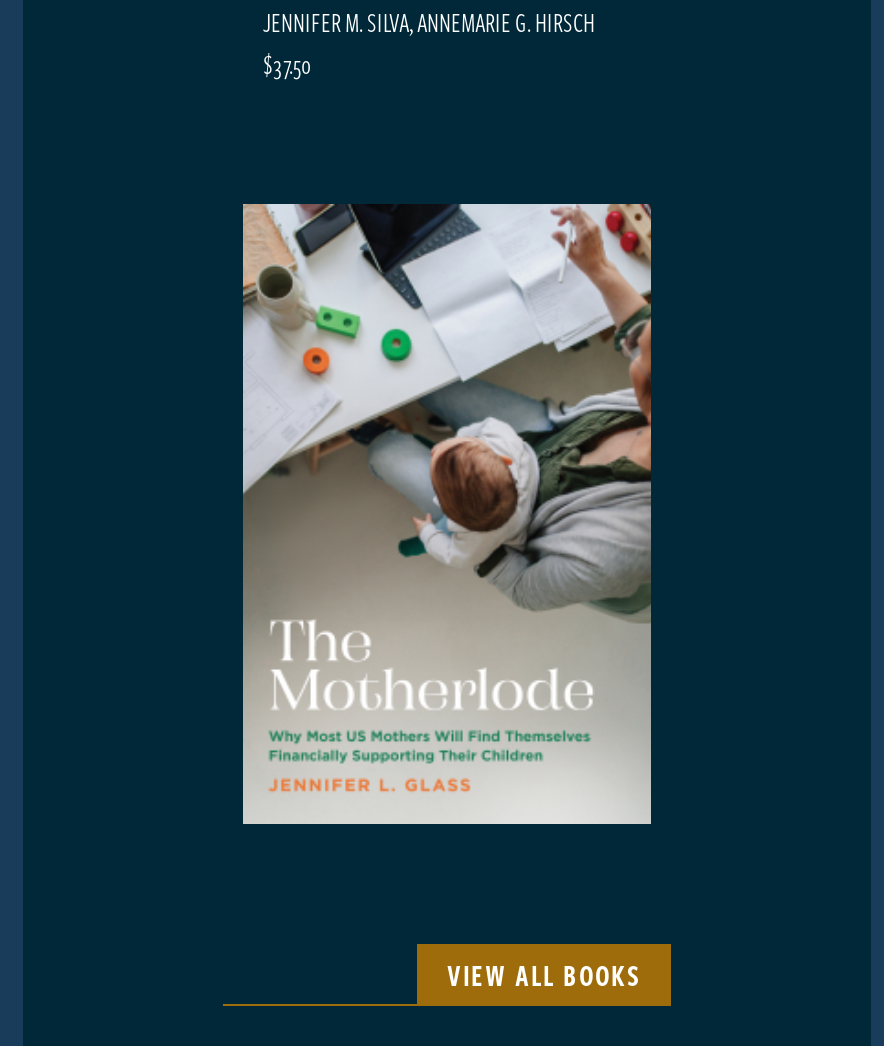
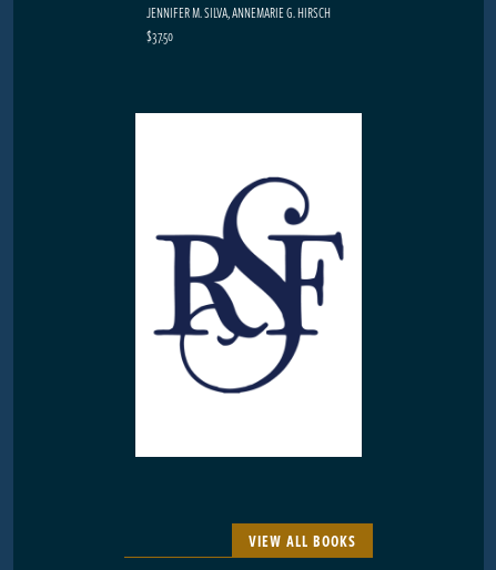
[241,202,653,824] [image] -> [134,112,363,456] [image]

